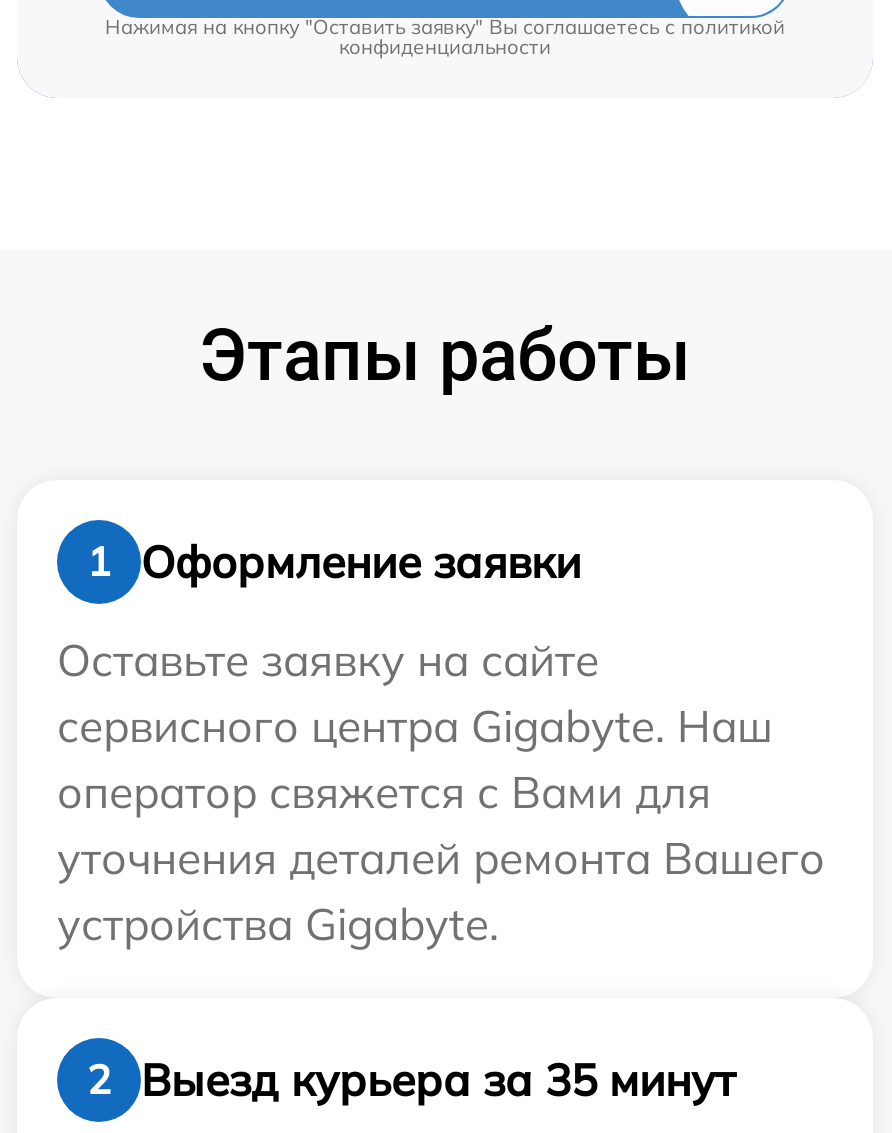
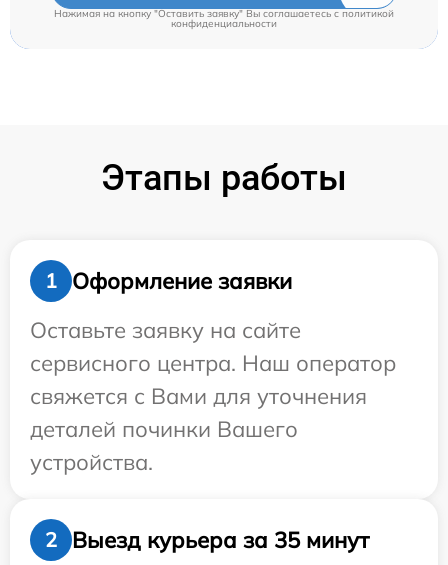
[57,698,825,952] сервисного центра Gigabyte. Наш | оператор свяжется с Вами для | уточнения деталей ремонта Вашего | устройства Gigabyte. -> [30,349,396,476] сервисного центра. Наш оператор | свяжется с Вами для уточнения | деталей починки Вашего | устройства.

